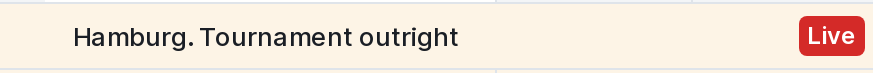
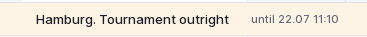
[807,20,857,50] Live -> [251,12,339,26] until 22.07 11:10

